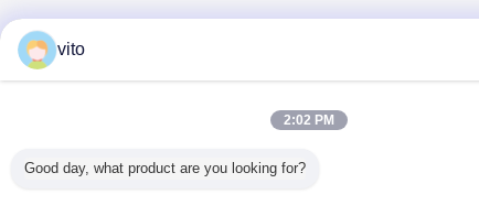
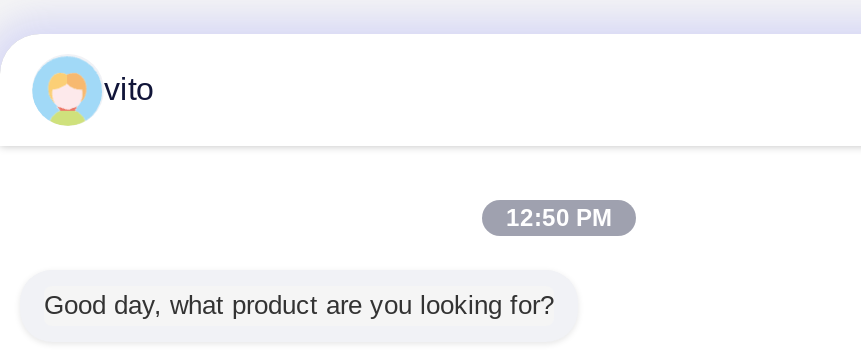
[283,112,334,128] 2:02 PM -> [506,204,612,232] 12:50 PM

